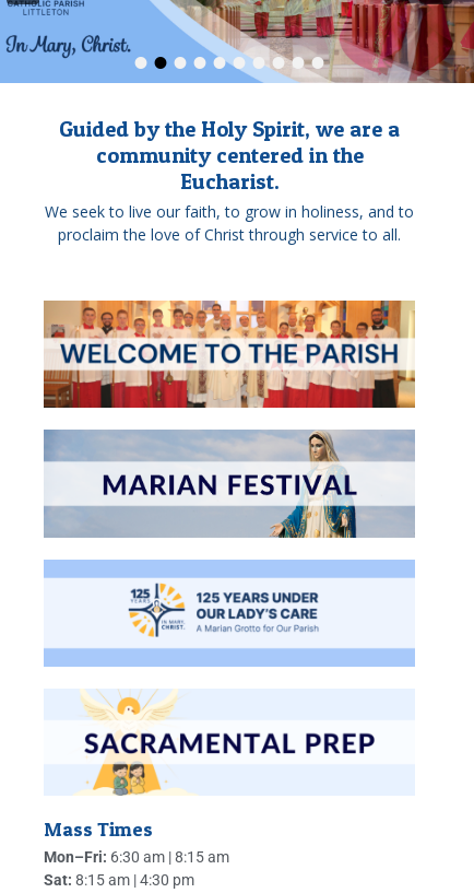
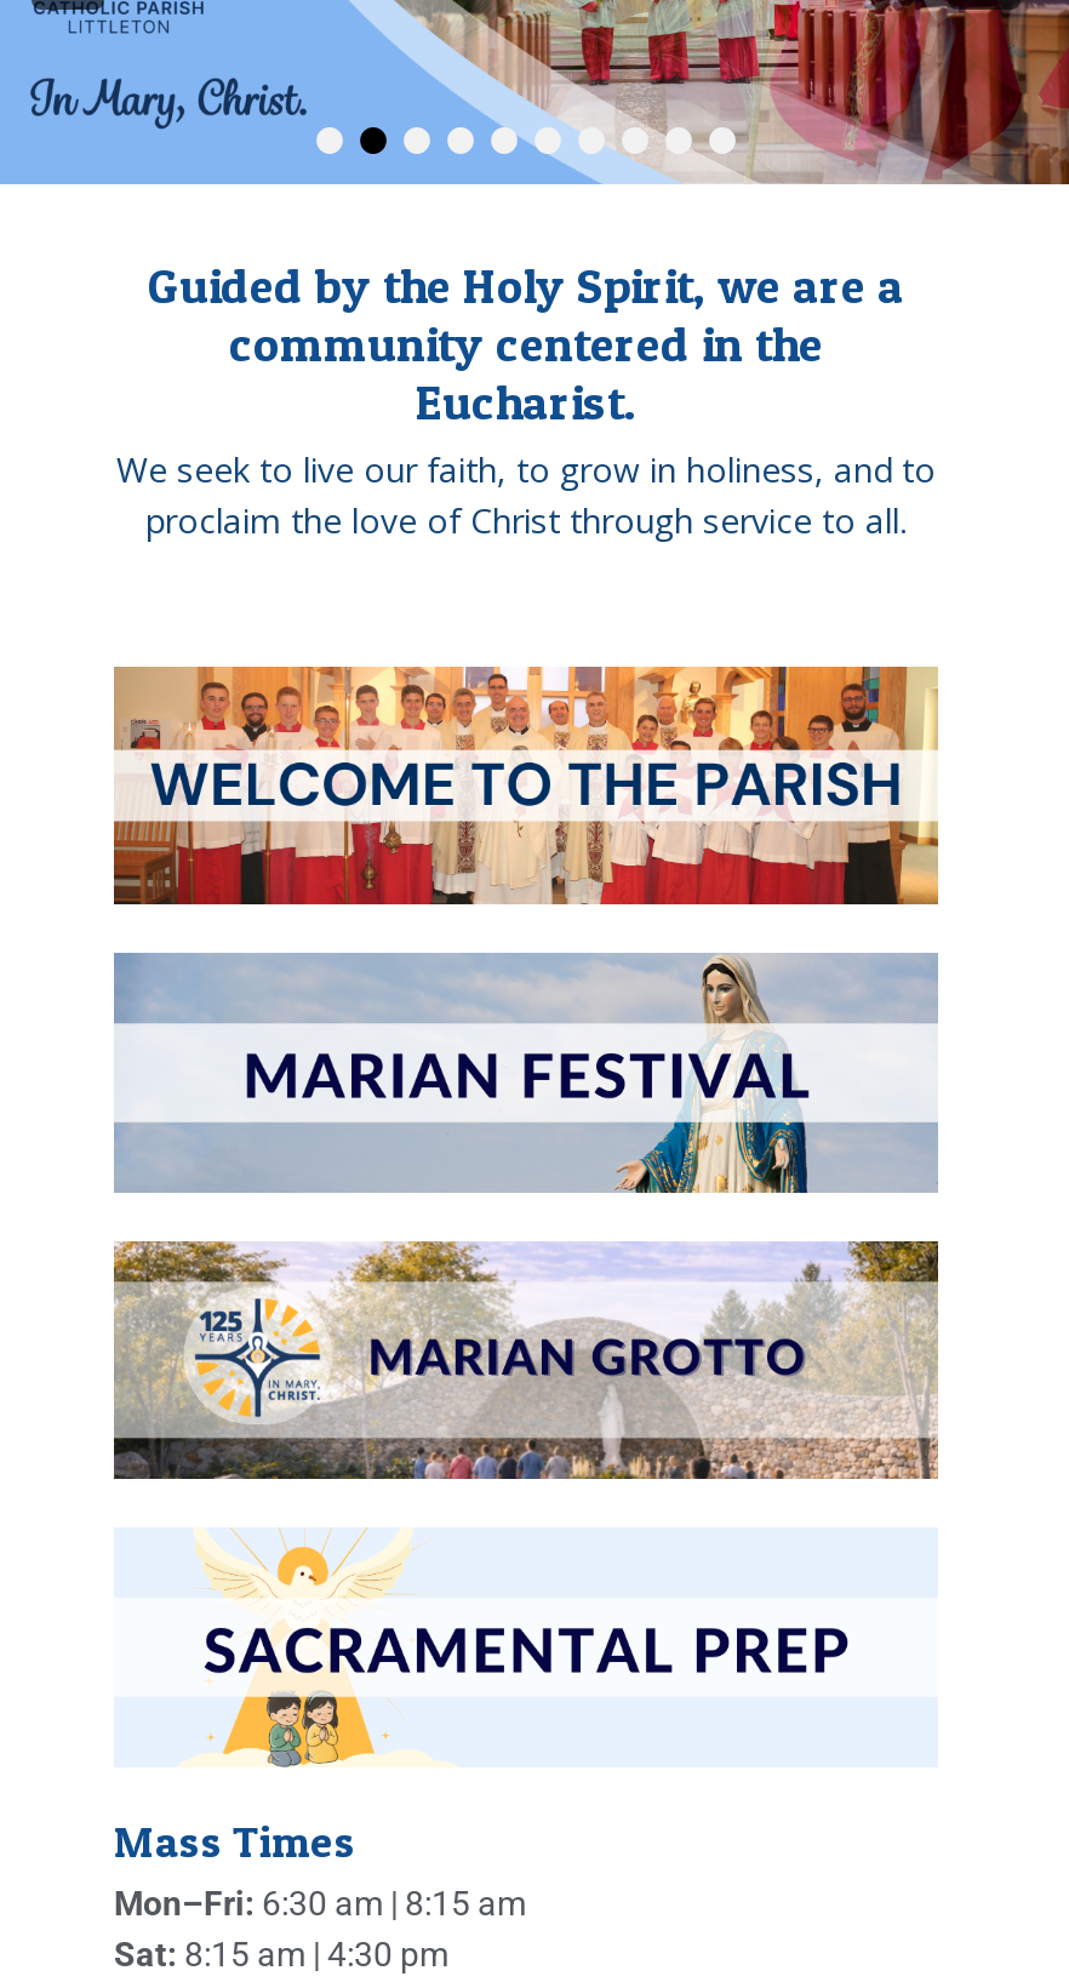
[44,560,415,668] [image] -> [112,1239,941,1484] [image]

